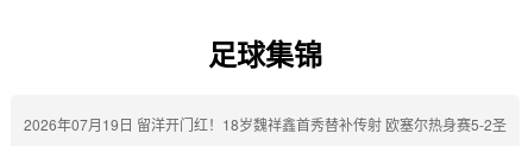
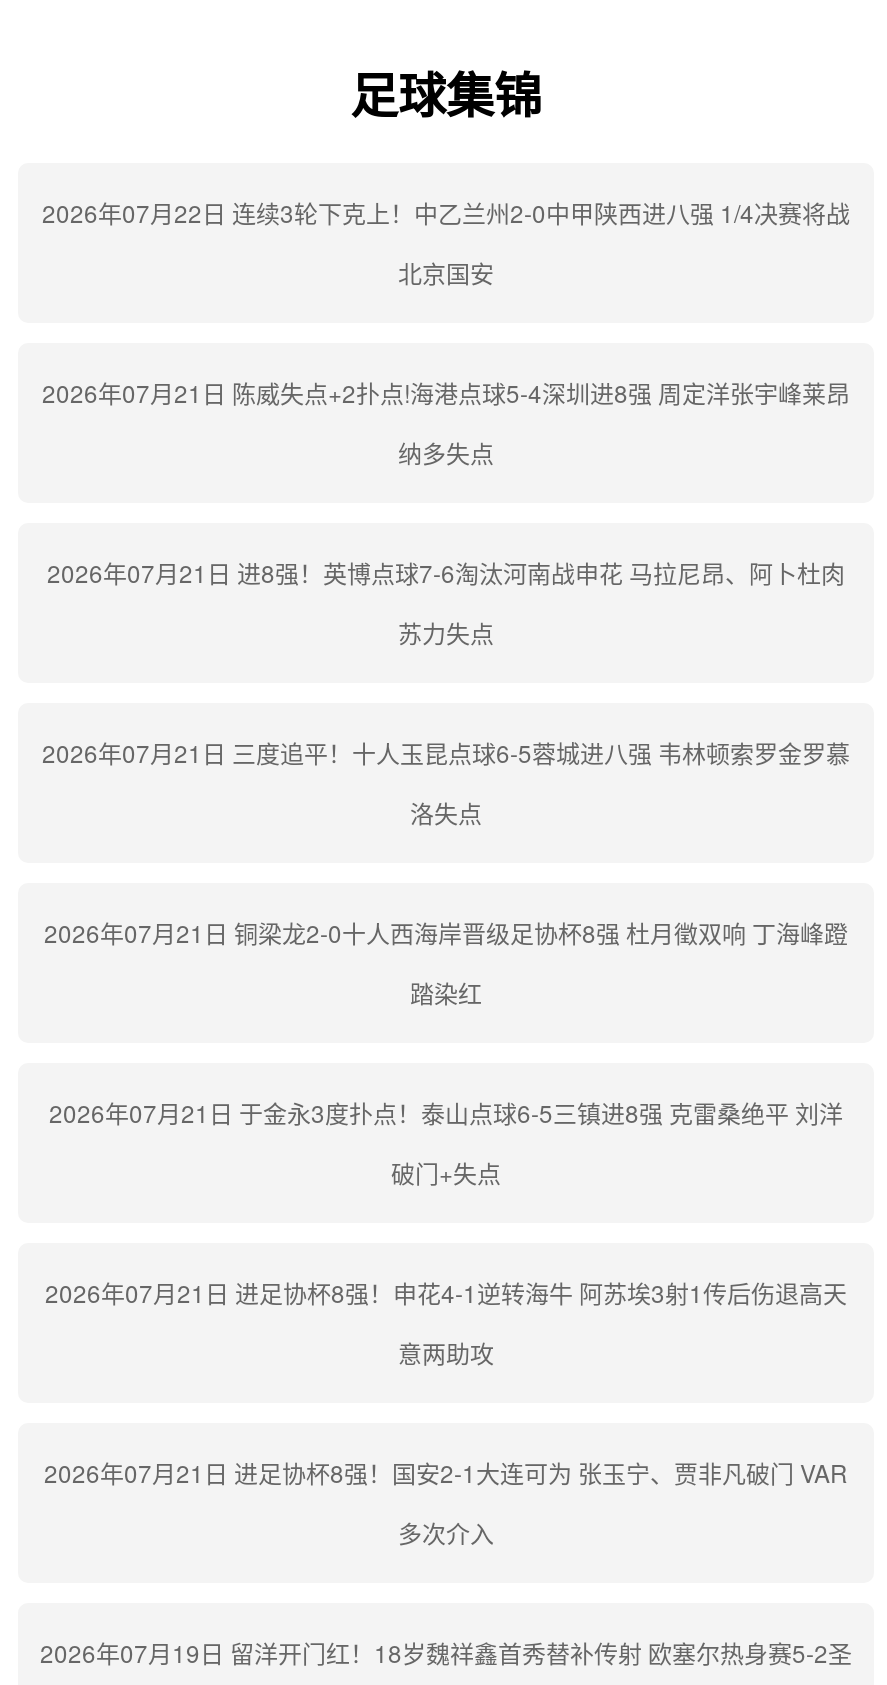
none -> [42,195,850,289] 2026年07月22日 连续3轮下克上！中乙兰州2-0中甲陕西进八强 1/4决赛将战 | 北京国安
none -> [42,375,850,469] 2026年07月21日 陈威失点+2扑点!海港点球5-4深圳进8强 周定洋张宇峰莱昂 | 纳多失点
none -> [42,735,850,829] 2026年07月21日 三度追平！十人玉昆点球6-5蓉城进八强 韦林顿索罗金罗慕 | 洛失点
none -> [44,915,848,1009] 2026年07月21日 铜梁龙2-0十人西海岸晋级足协杯8强 杜月徵双响 丁海峰蹬 | 踏染红
none -> [44,1455,848,1549] 2026年07月21日 进足协杯8强！国安2-1大连可为 张玉宁、贾非凡破门 VAR | 多次介入
none -> [45,1275,847,1369] 2026年07月21日 进足协杯8强！申花4-1逆转海牛 阿苏埃3射1传后伤退高天 | 意两助攻
none -> [47,555,845,649] 2026年07月21日 进8强！英博点球7-6淘汰河南战申花 马拉尼昂、阿卜杜肉 | 苏力失点
none -> [49,1095,843,1189] 2026年07月21日 于金永3度扑点！泰山点球6-5三镇进8强 克雷桑绝平 刘洋 | 破门+失点

